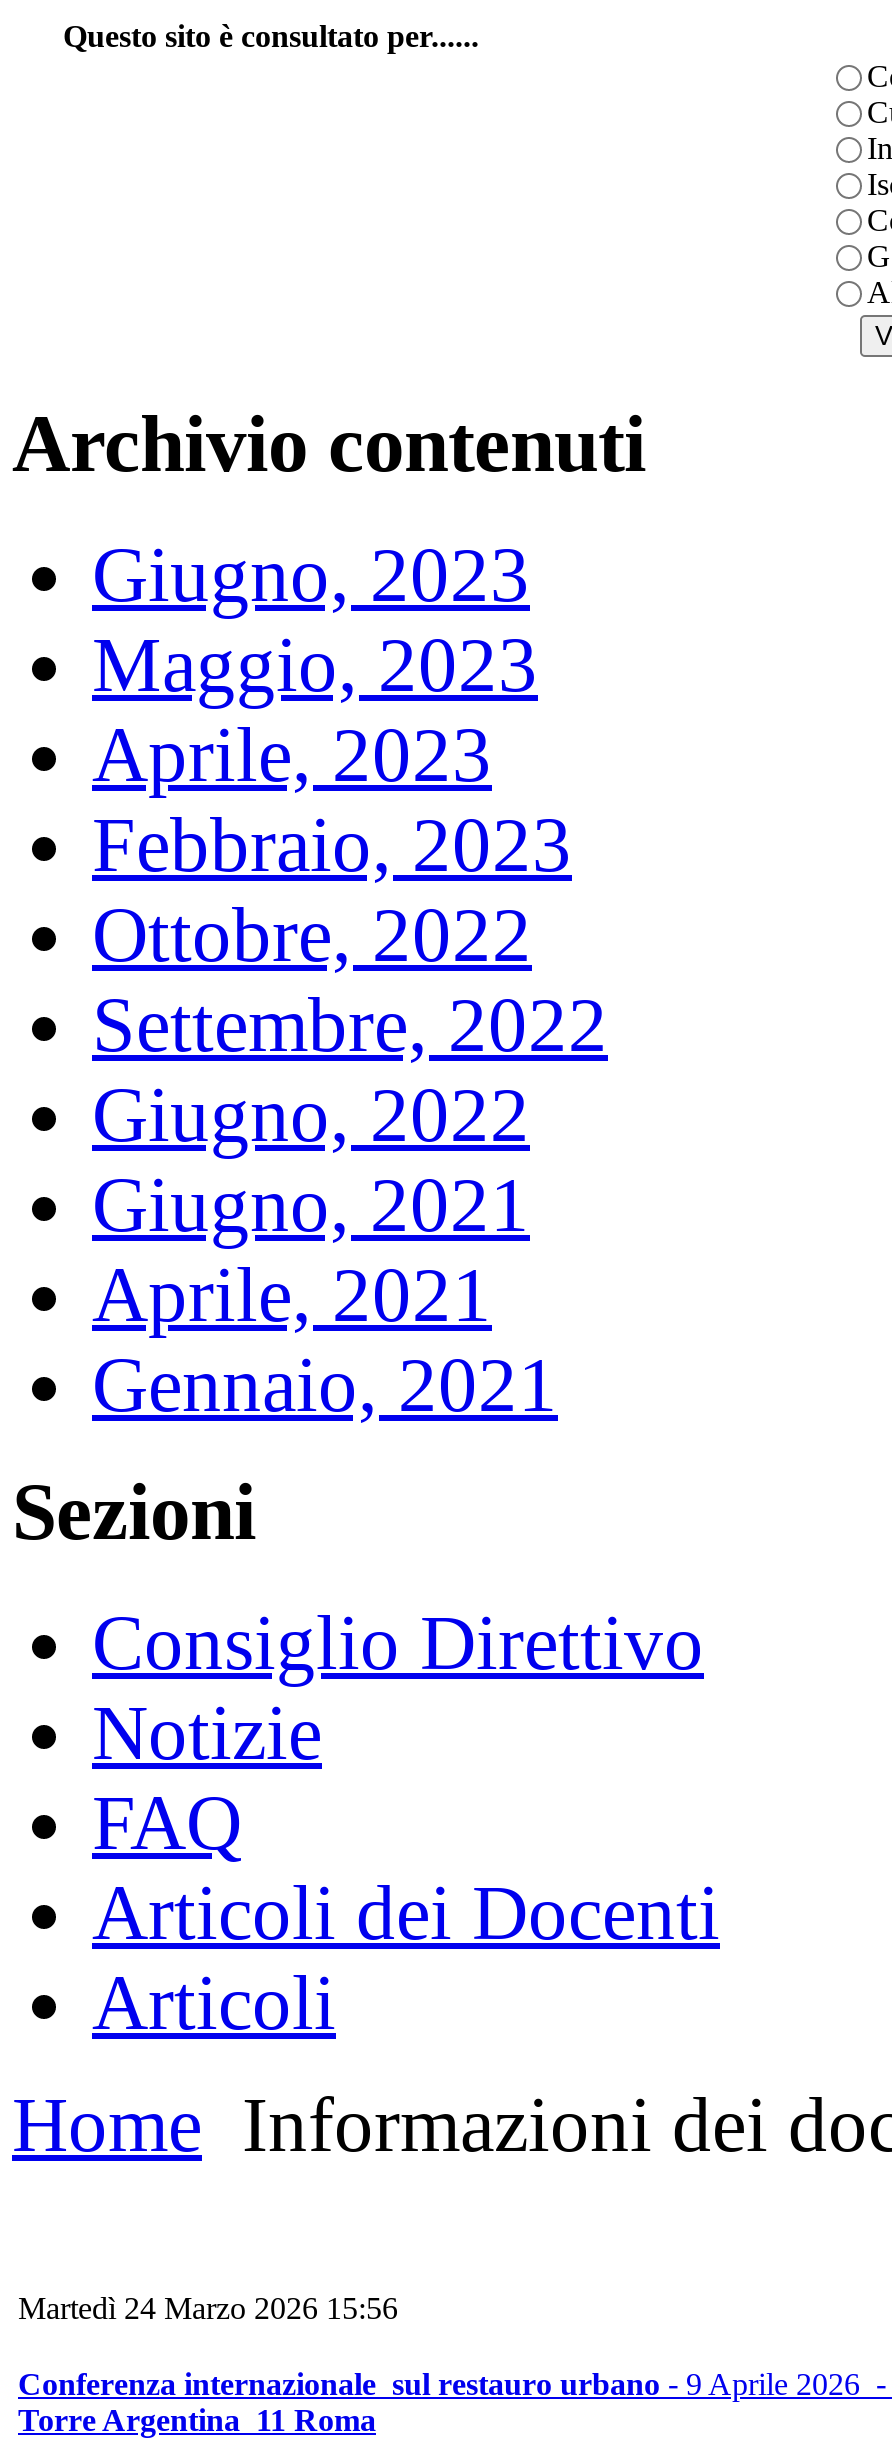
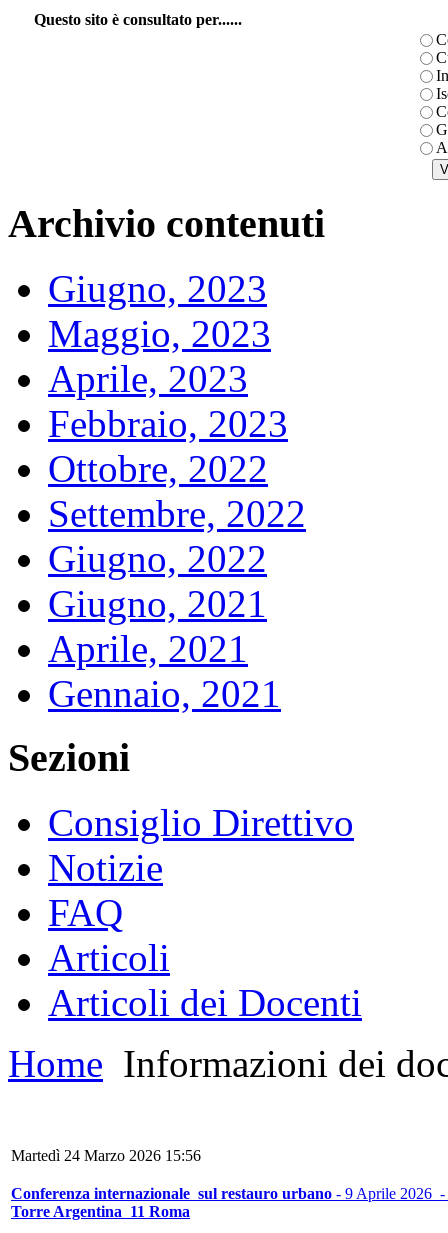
moved [92,1869,720,1955] -> [48,981,362,1024]: Articoli dei Docenti
moved [92,1959,336,2045] -> [48,936,170,979]: Articoli

